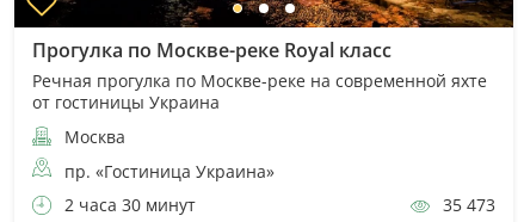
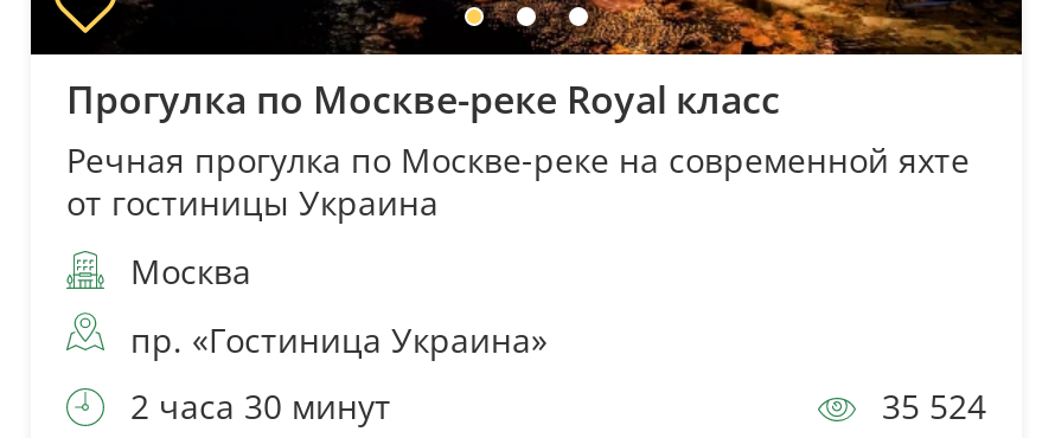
[438,193,495,216] 35 473 -> [872,383,986,428] 35 524

